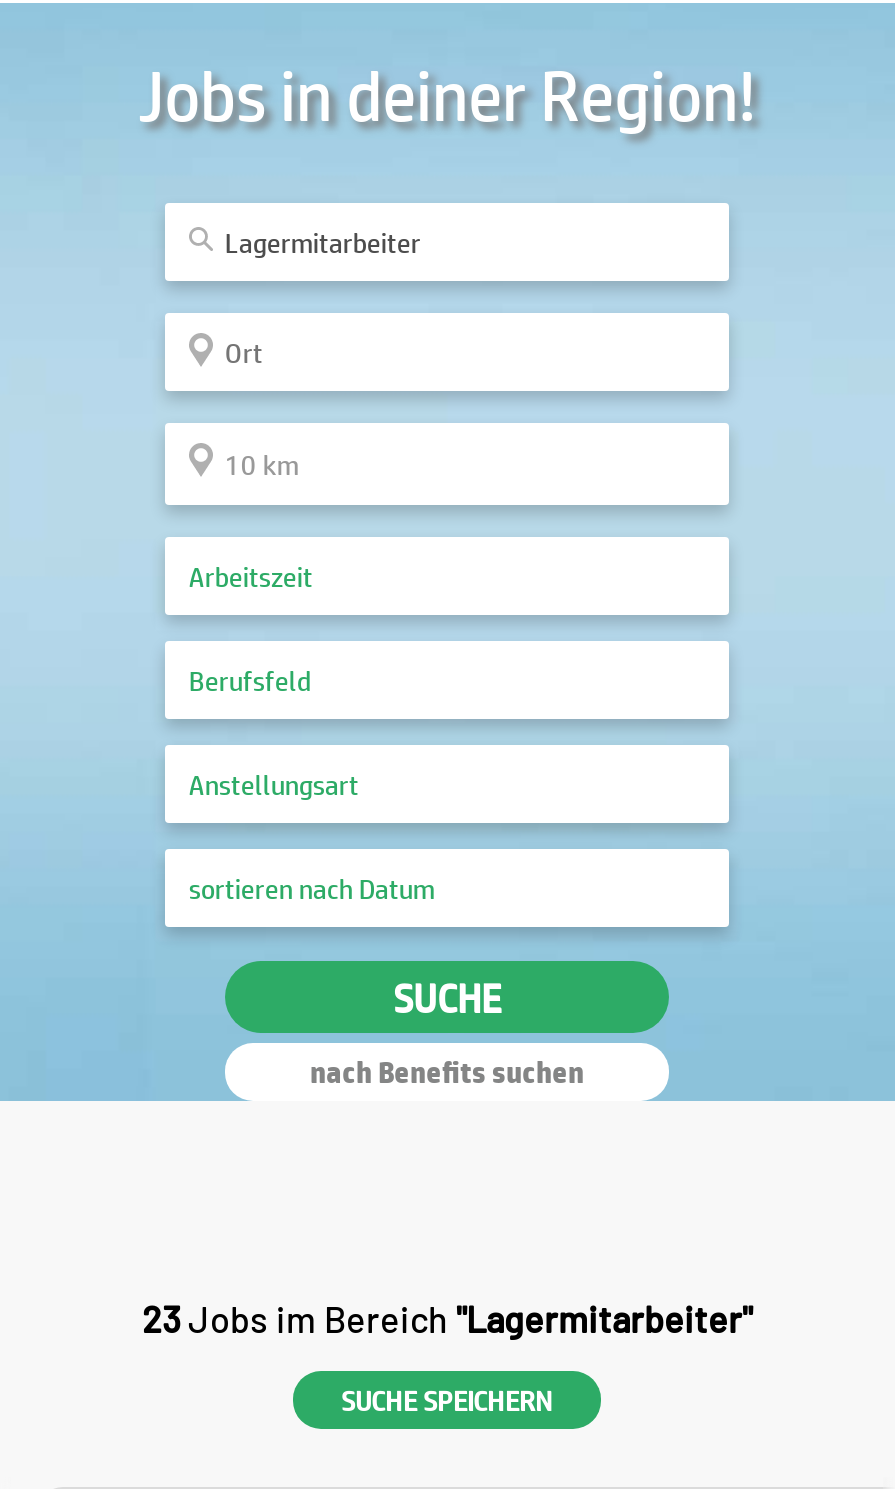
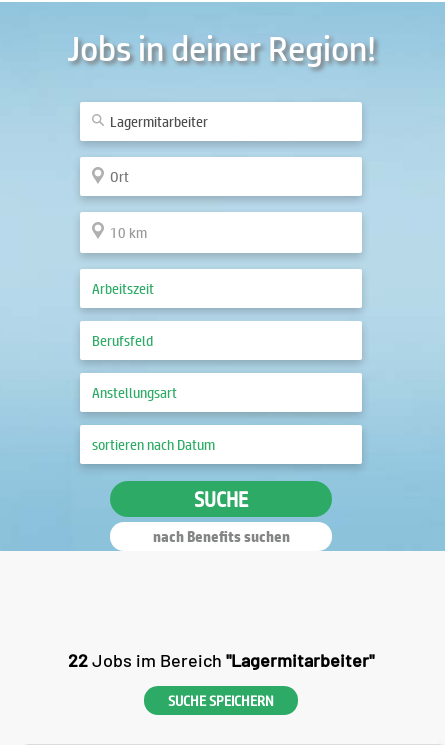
[142,1297,752,1341] 23 Jobs im Bereich "Lagermitarbeiter" -> [68,649,374,671] 22 Jobs im Bereich "Lagermitarbeiter"

